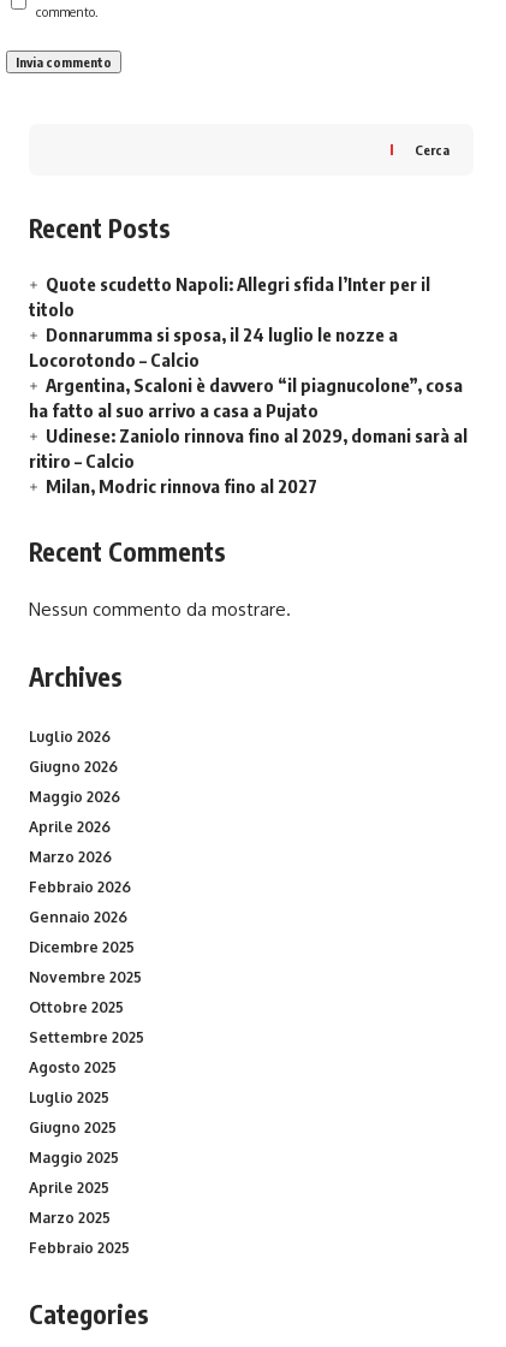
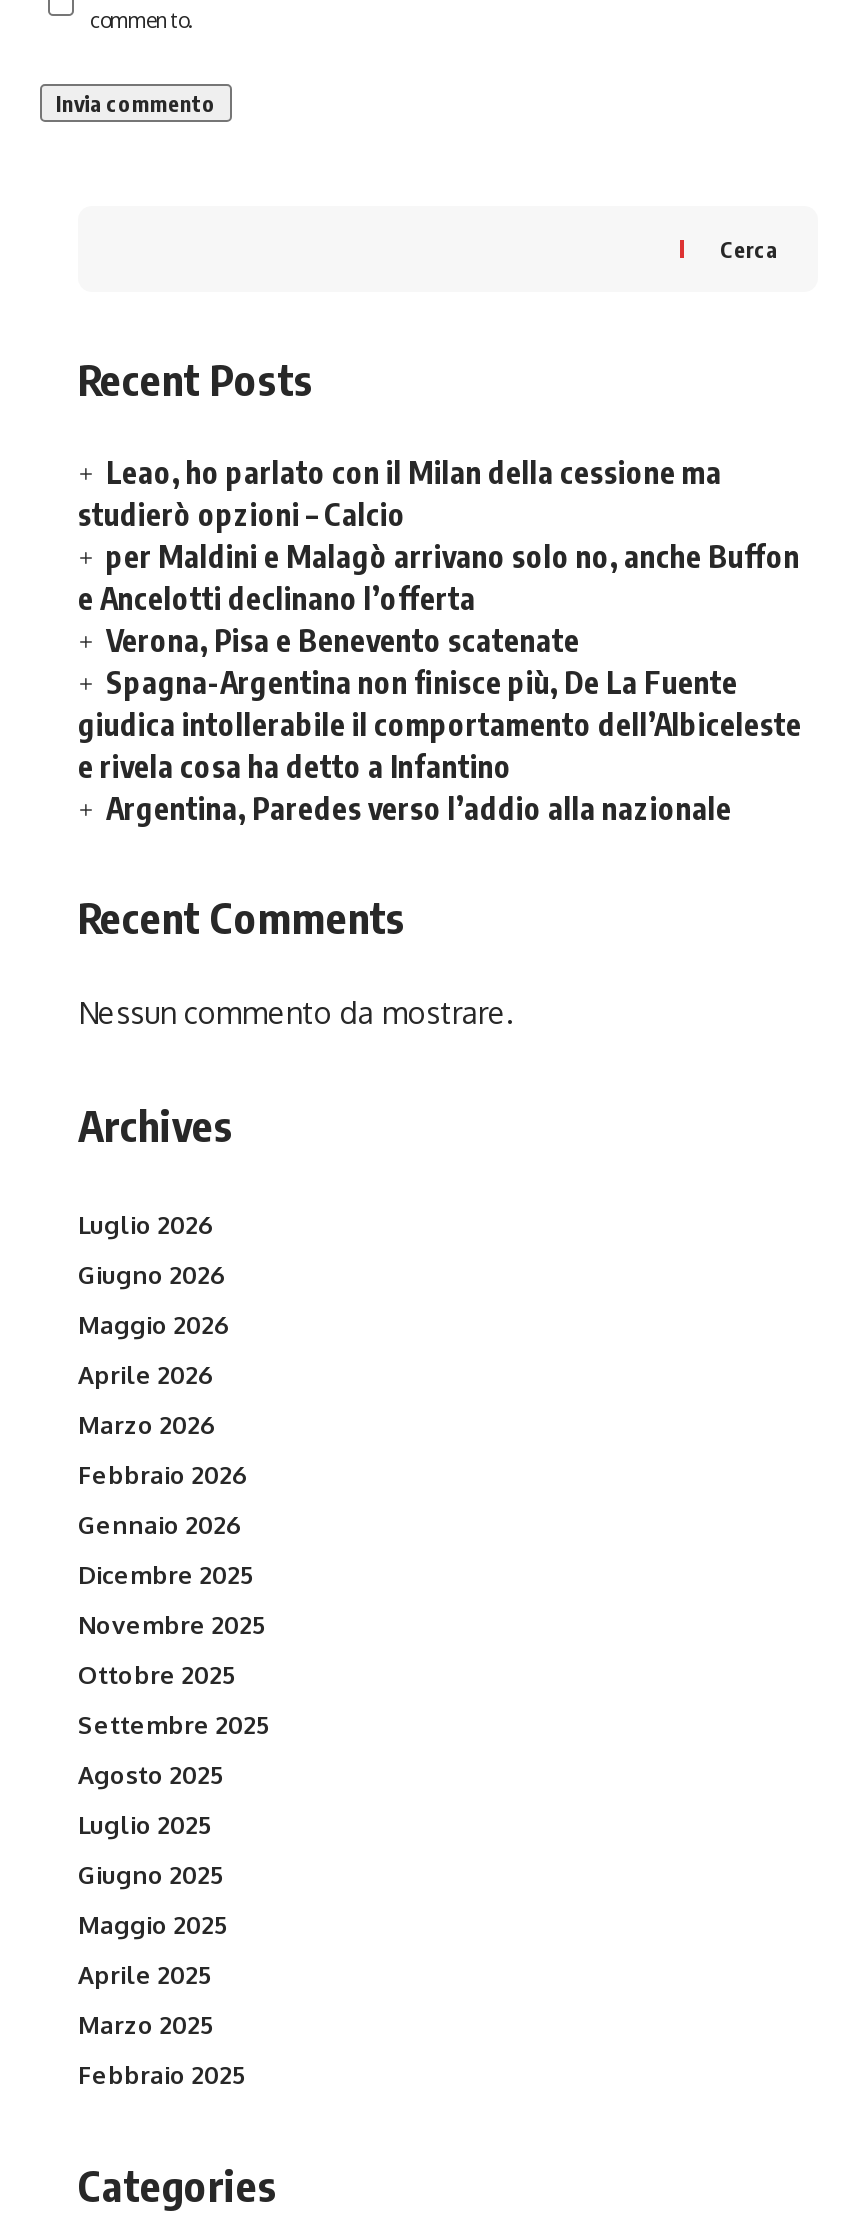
[29,272,468,496] Quote scudetto Napoli: Allegri sfida l’Inter per il | titolo | Donnarumma si sposa, il 24 luglio le nozze a | Locorotondo – Calcio | Argentina, Scaloni è davvero “il piagnucolone”, cosa | ha fatto al suo arrivo a casa a Pujato | Udinese: Zaniolo rinnova fino al 2029, domani sarà al | ritiro – Calcio | Milan, Modric rinnova fino al 2027 -> [78,453,802,825] Leao, ho parlato con il Milan della cessione ma | studierò opzioni – Calcio | per Maldini e Malagò arrivano solo no, anche Buffon | e Ancelotti declinano l’offerta | Verona, Pisa e Benevento scatenate | Spagna-Argentina non finisce più, De La Fuente | giudica intollerabile il comportamento dell’Albiceleste | e rivela cosa ha detto a Infantino | Argentina, Paredes verso l’addio alla nazionale

